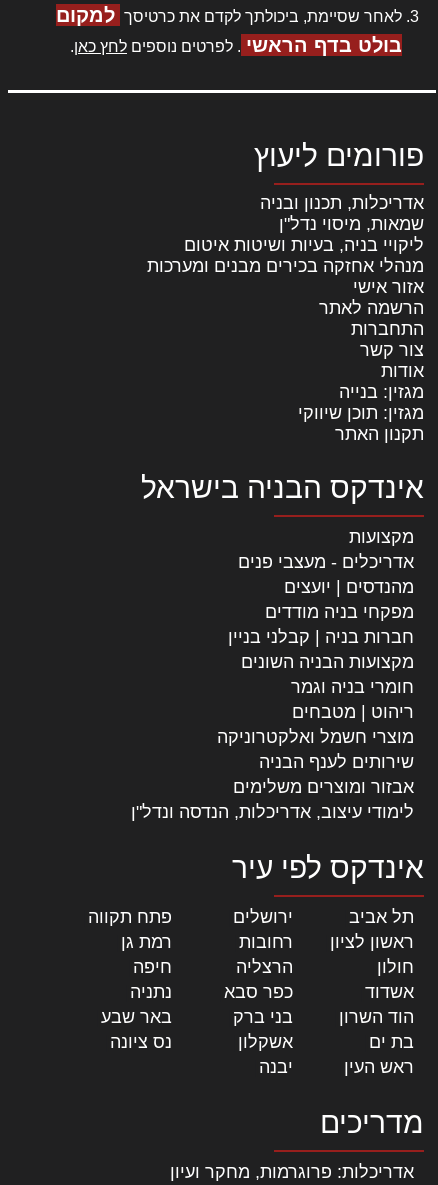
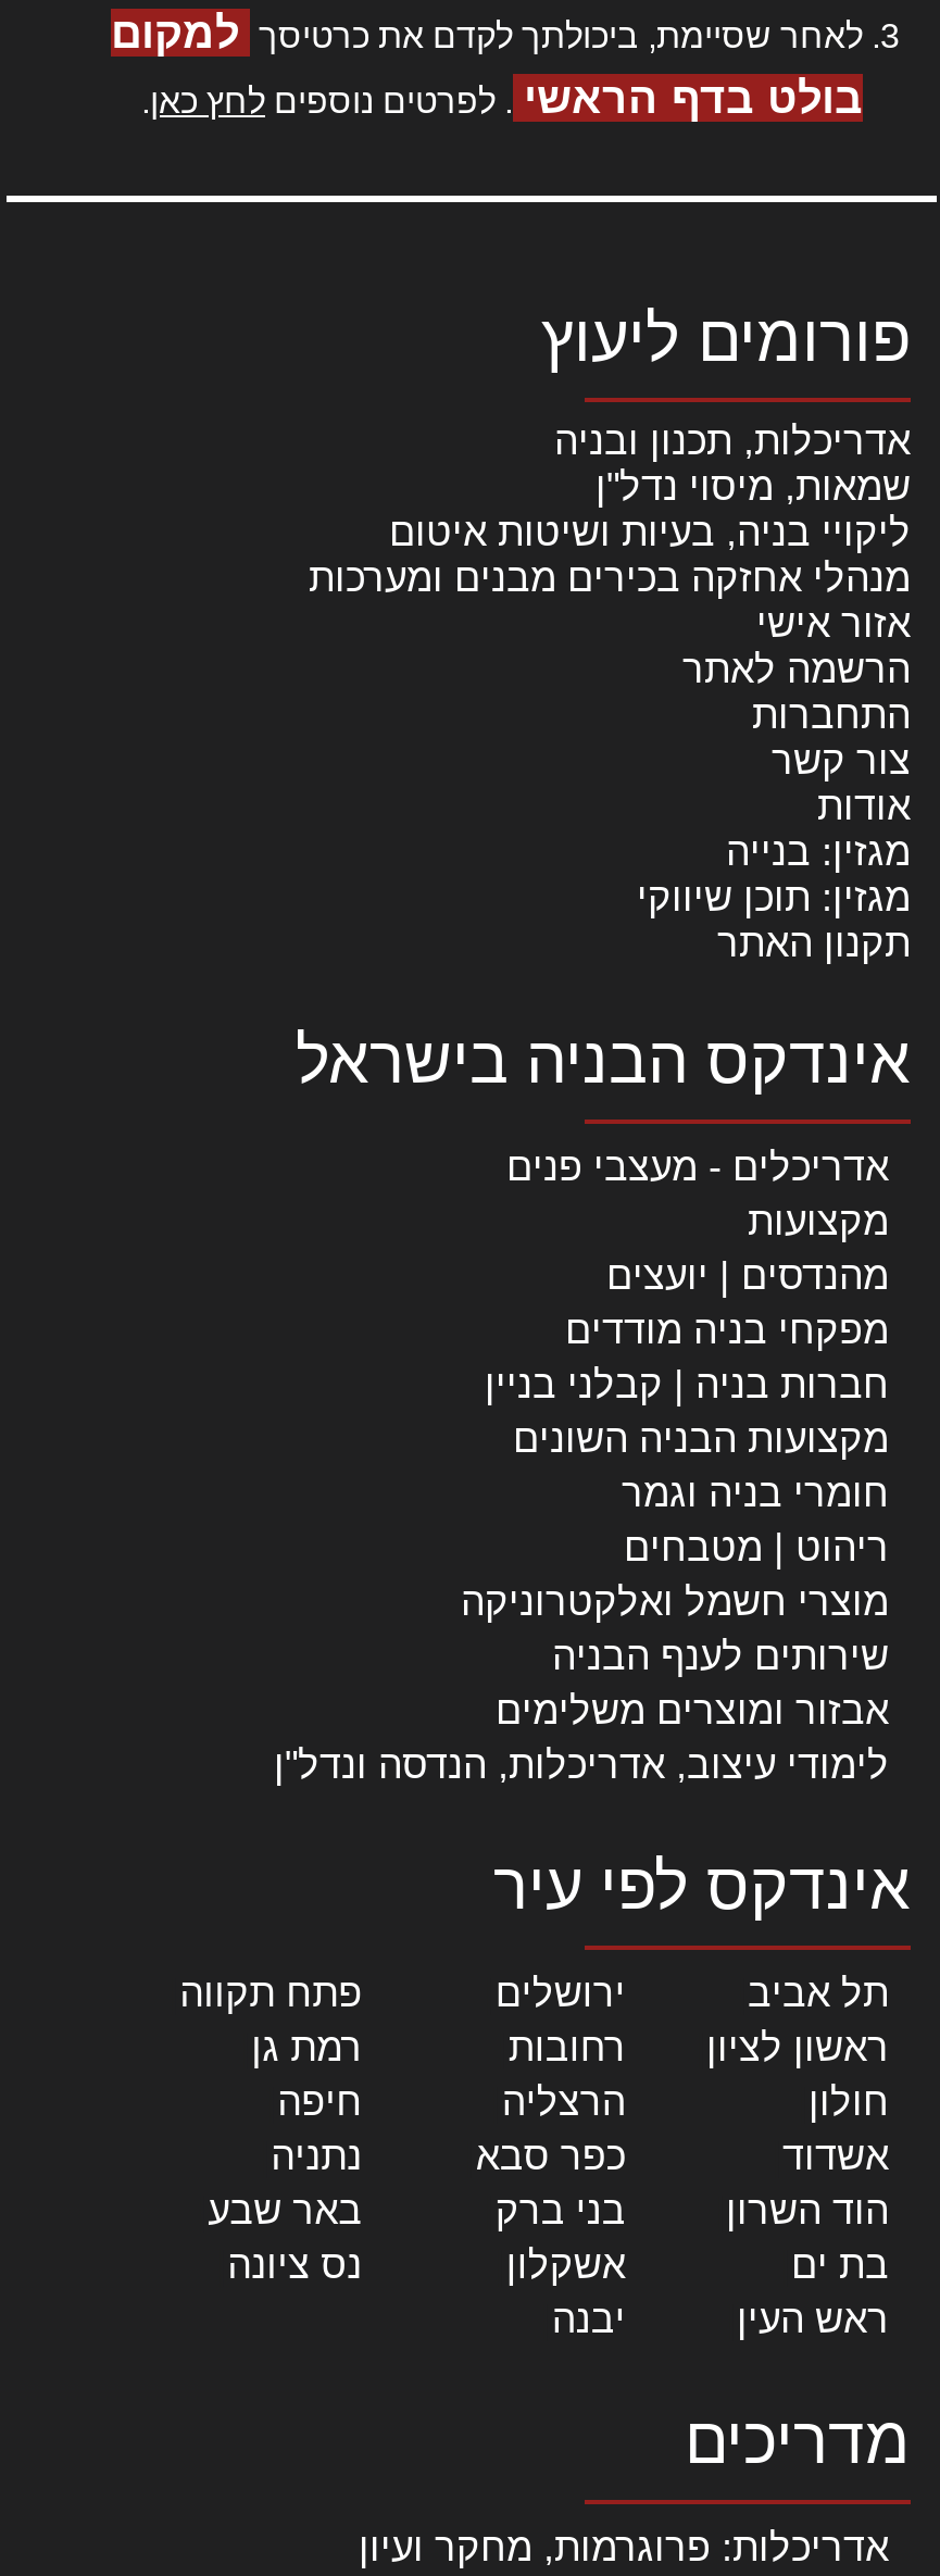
moved [349,527,414,547] -> [748,1200,889,1243]: מקצועות
moved [238,552,414,572] -> [506,1146,889,1189]: אדריכלים - מעצבי פנים

